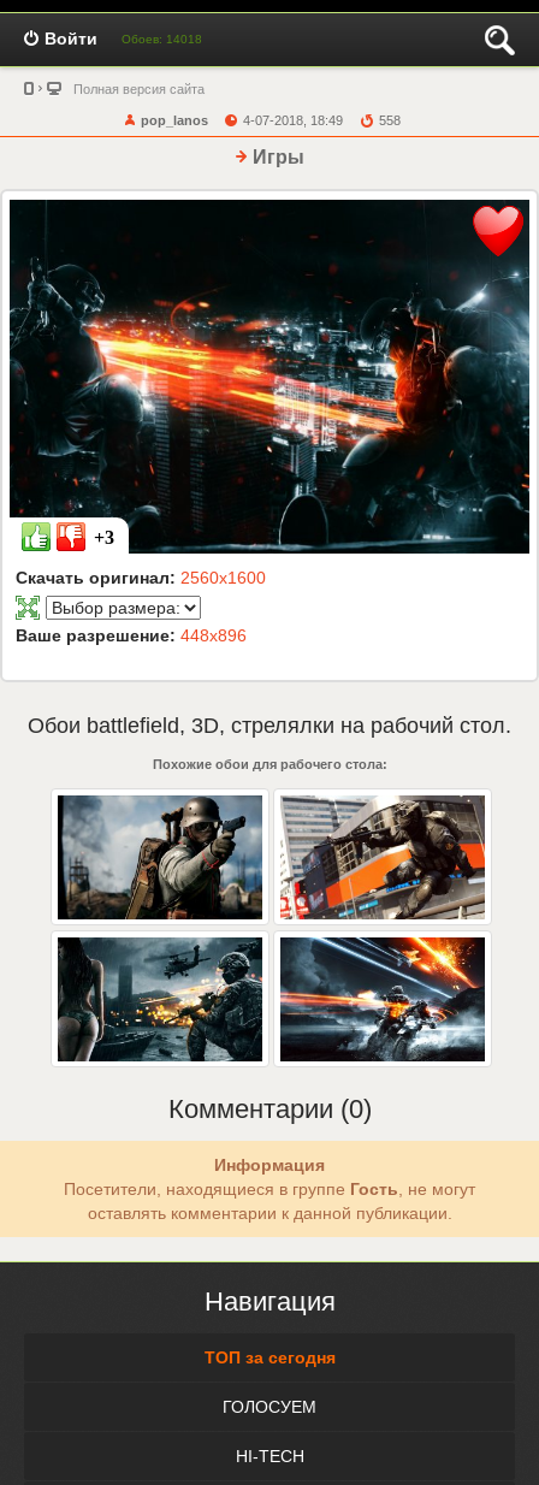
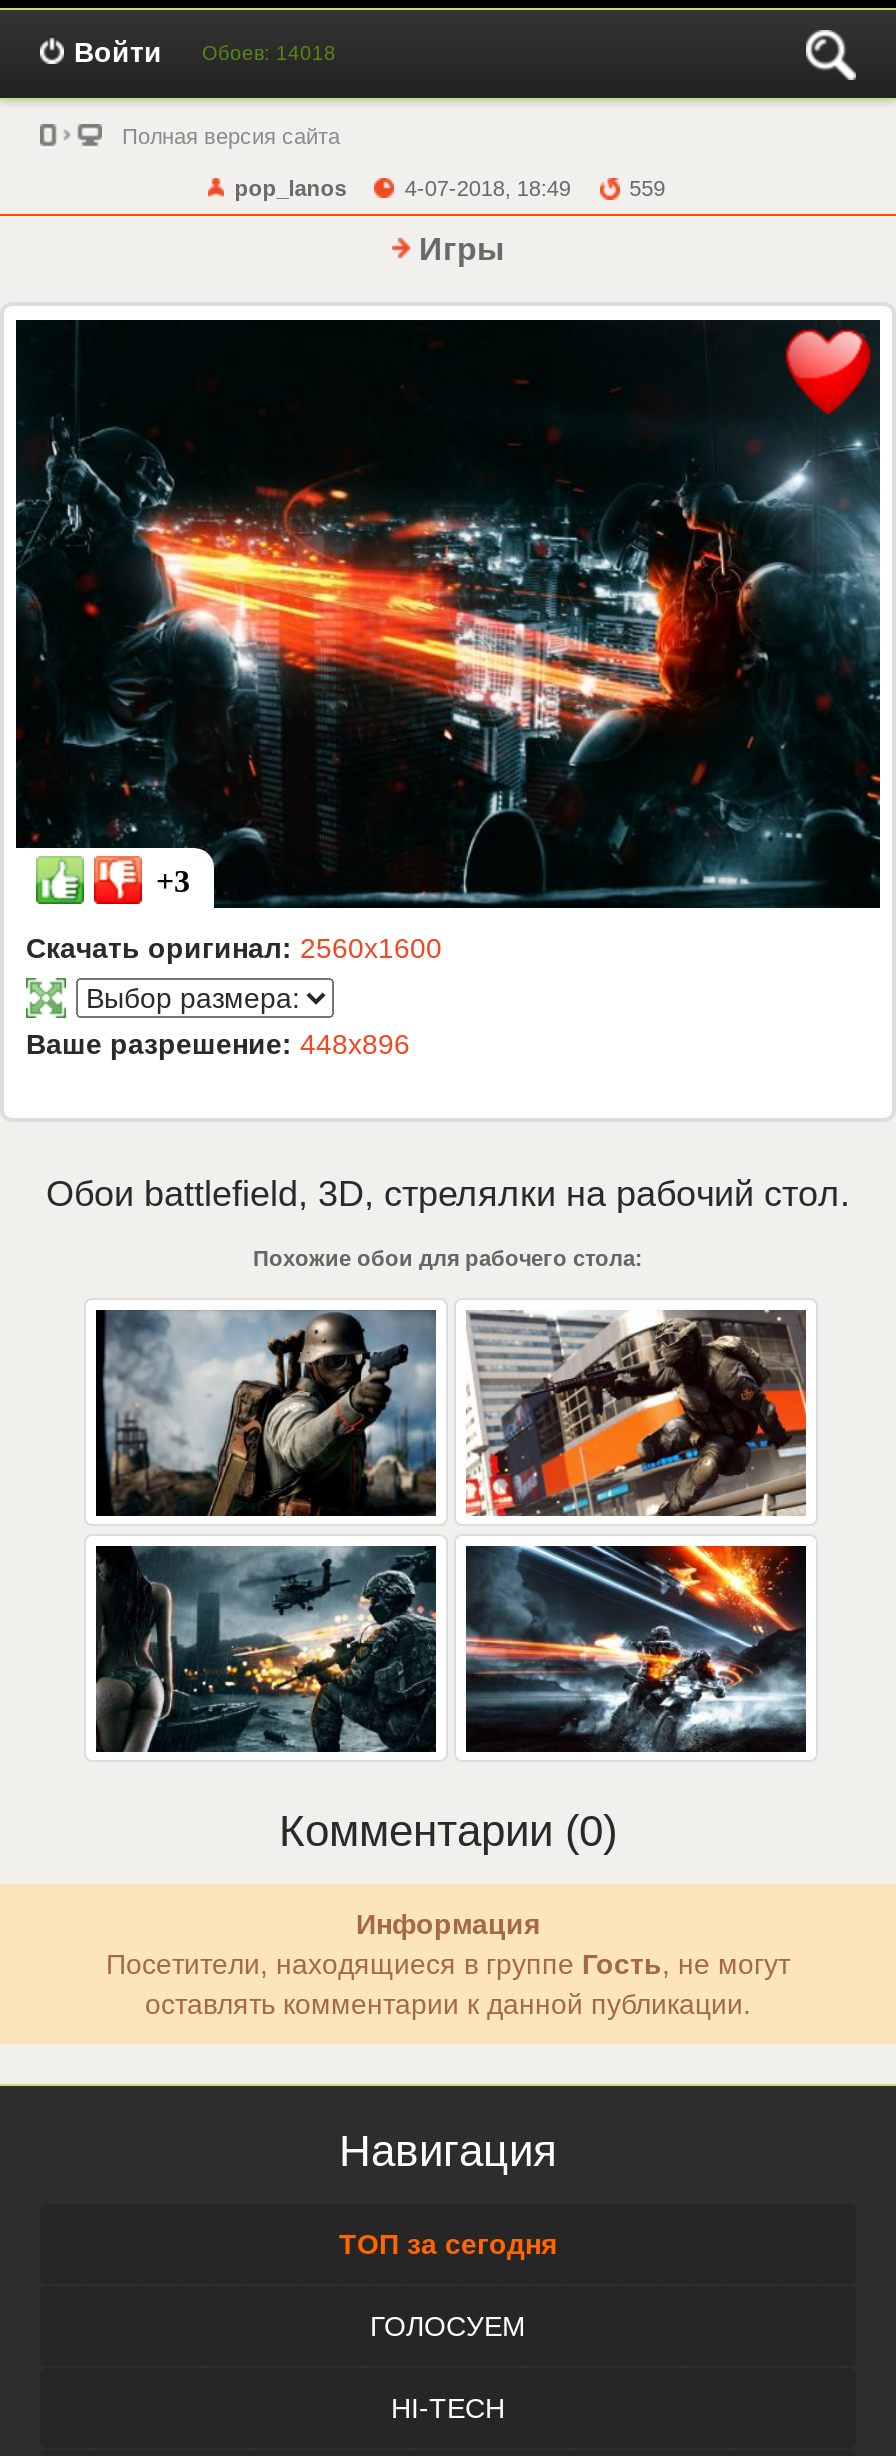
[379,113,400,128] 558 -> [629,176,665,200] 559

